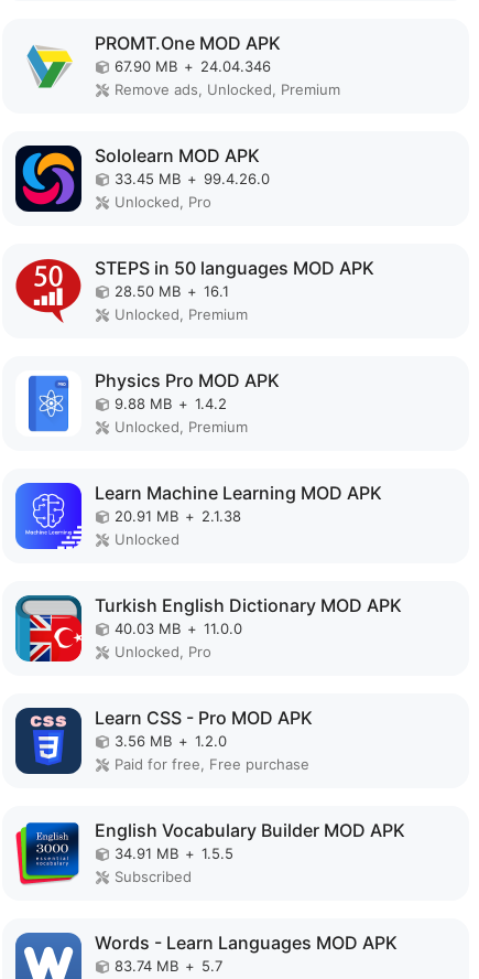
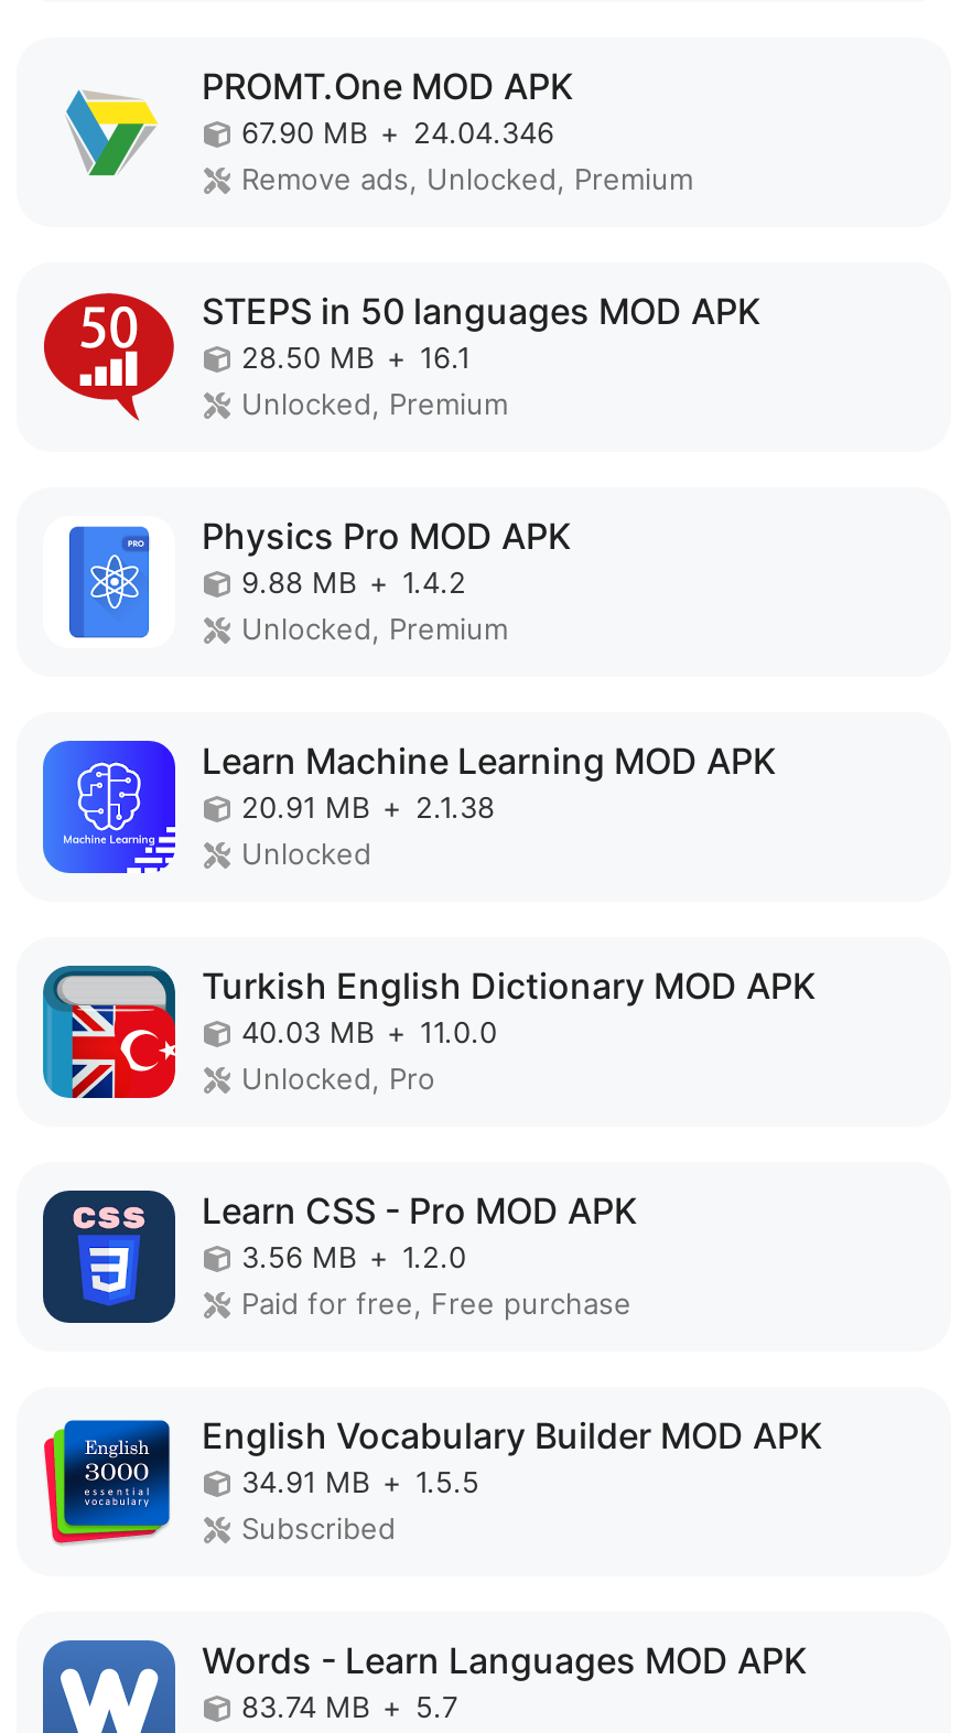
[14,144,270,213] [image] | Sololearn MOD APK | 33.45 MB + 99.4.26.0 | Unlocked, Pro -> none

